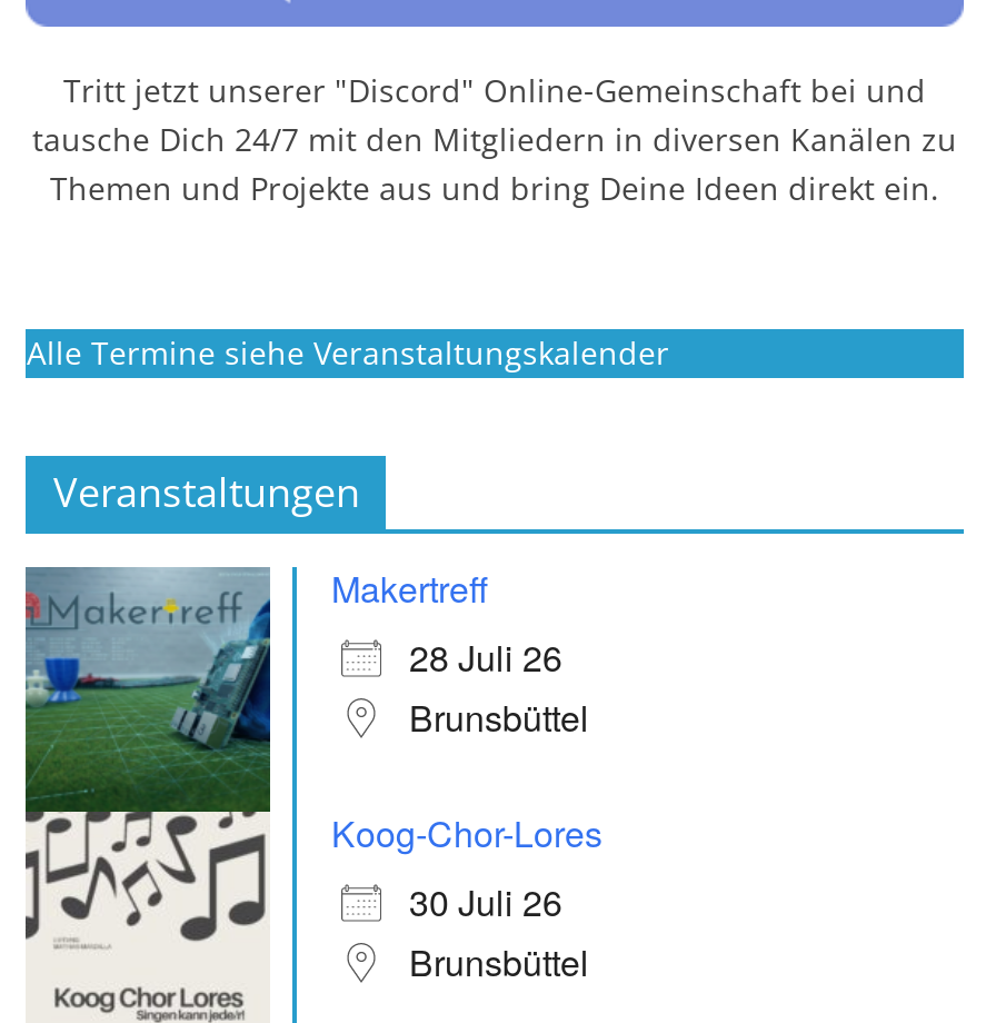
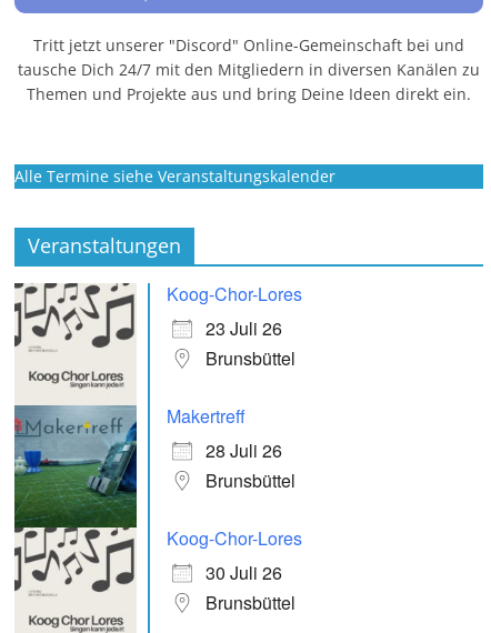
none -> [14,281,303,402] [image] | Koog-Chor-Lores | 23 Juli 26 | Brunsbüttel

